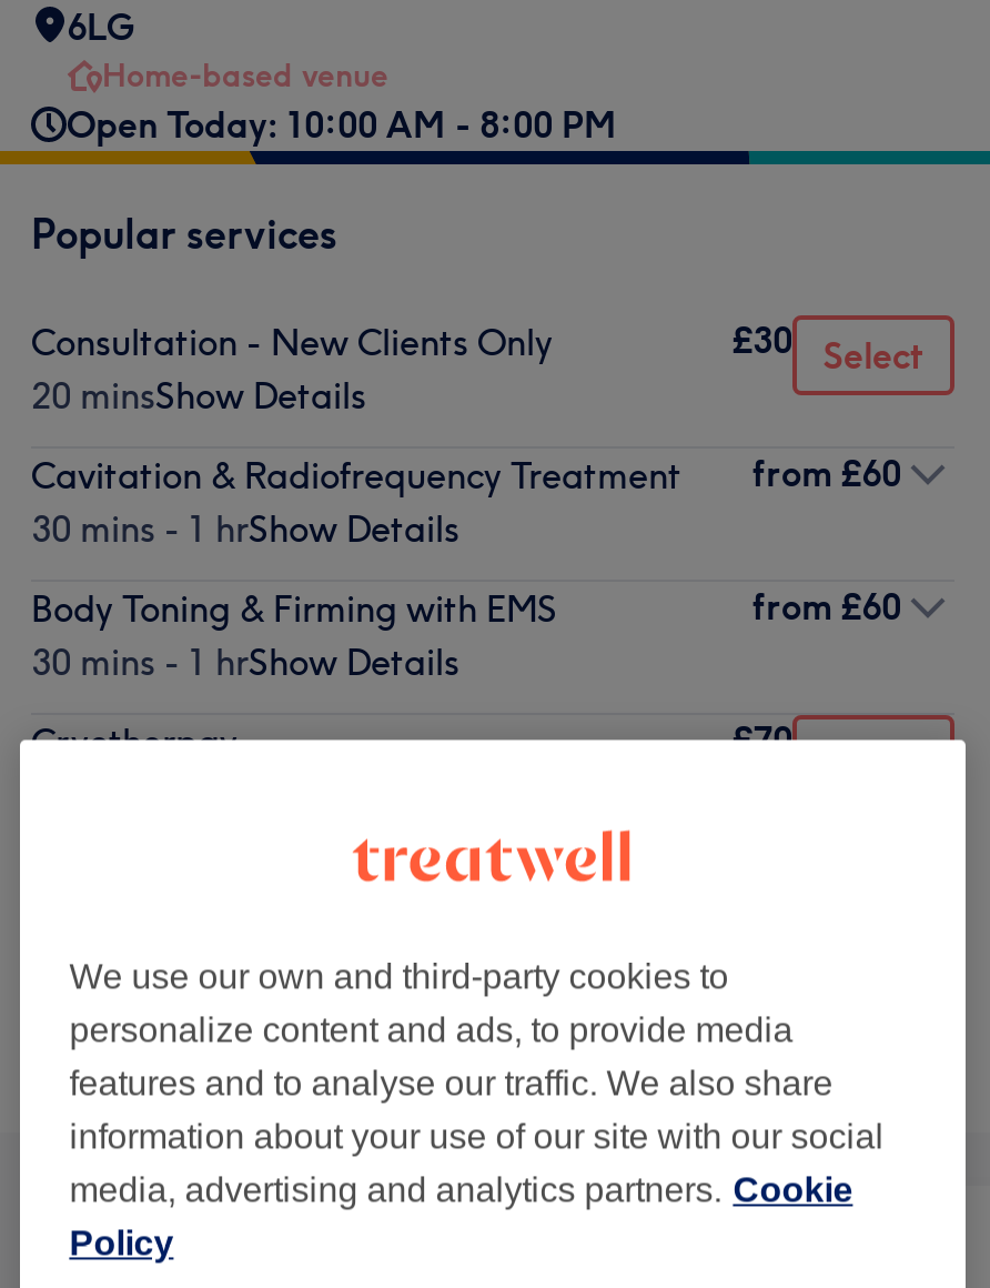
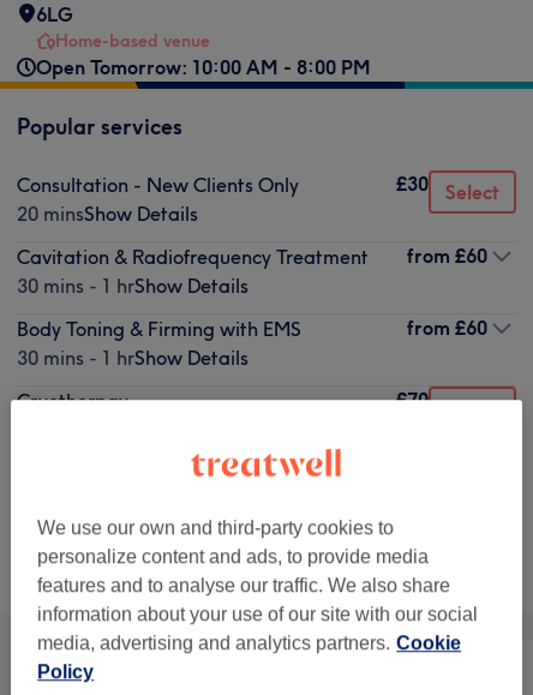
[67,102,617,147] Open Today: 10:00 AM - 8:00 PM -> [36,55,371,79] Open Tomorrow: 10:00 AM - 8:00 PM

